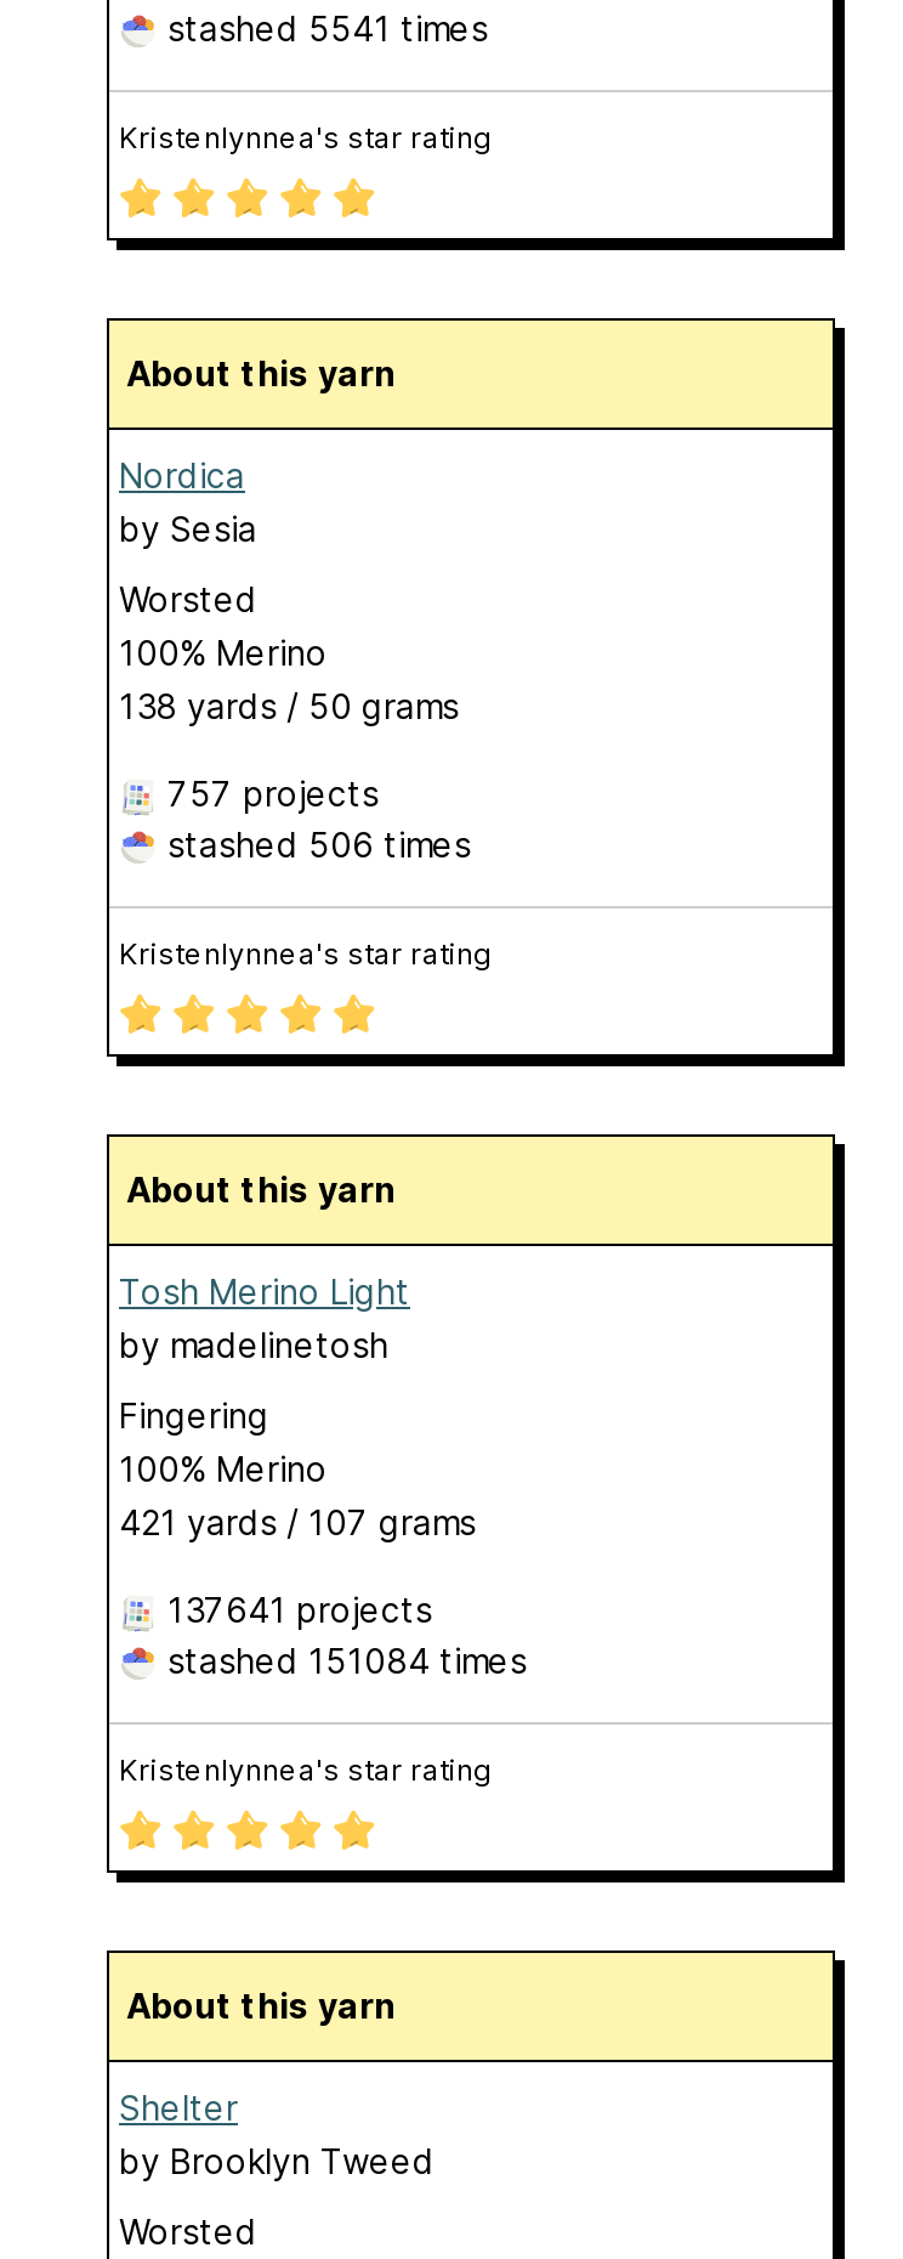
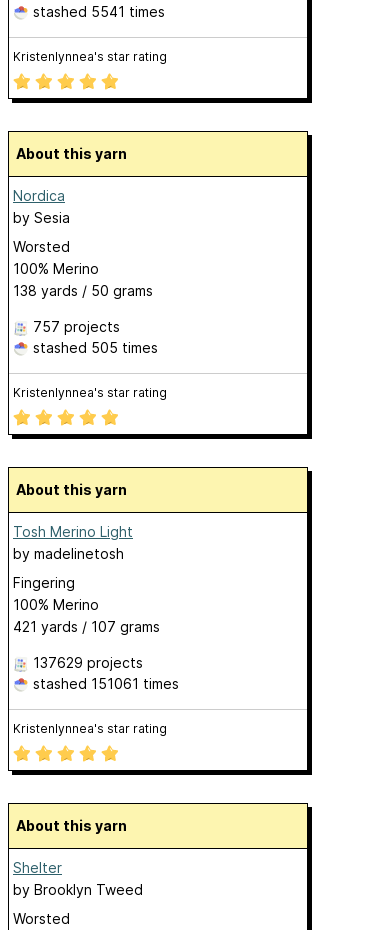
[158,824,471,865] stashed 506 times -> [29,339,158,356] stashed 505 times
[167,1589,432,1630] 137641 projects -> [33,654,143,671] 137629 projects
[158,1640,527,1681] stashed 151084 times -> [29,675,179,692] stashed 151061 times

